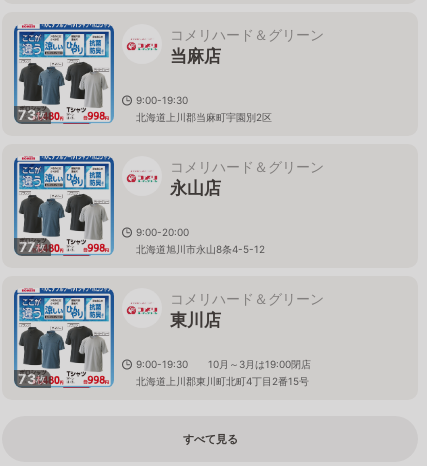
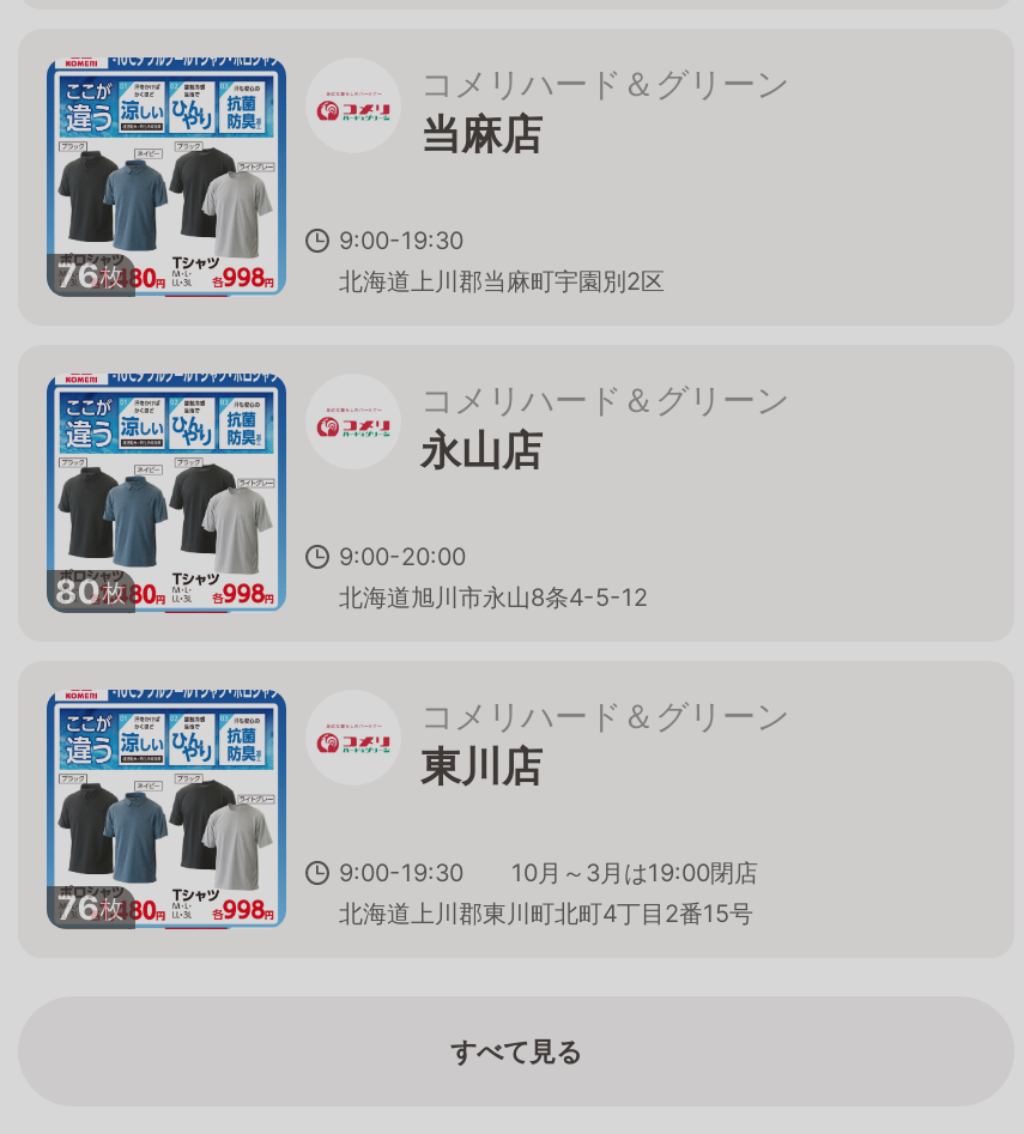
[18,106,47,123] 73枚 -> [57,254,125,294] 76枚
[19,238,46,255] 77枚 -> [55,570,127,610] 80枚
[18,370,47,387] 73枚 -> [57,886,125,927] 76枚

